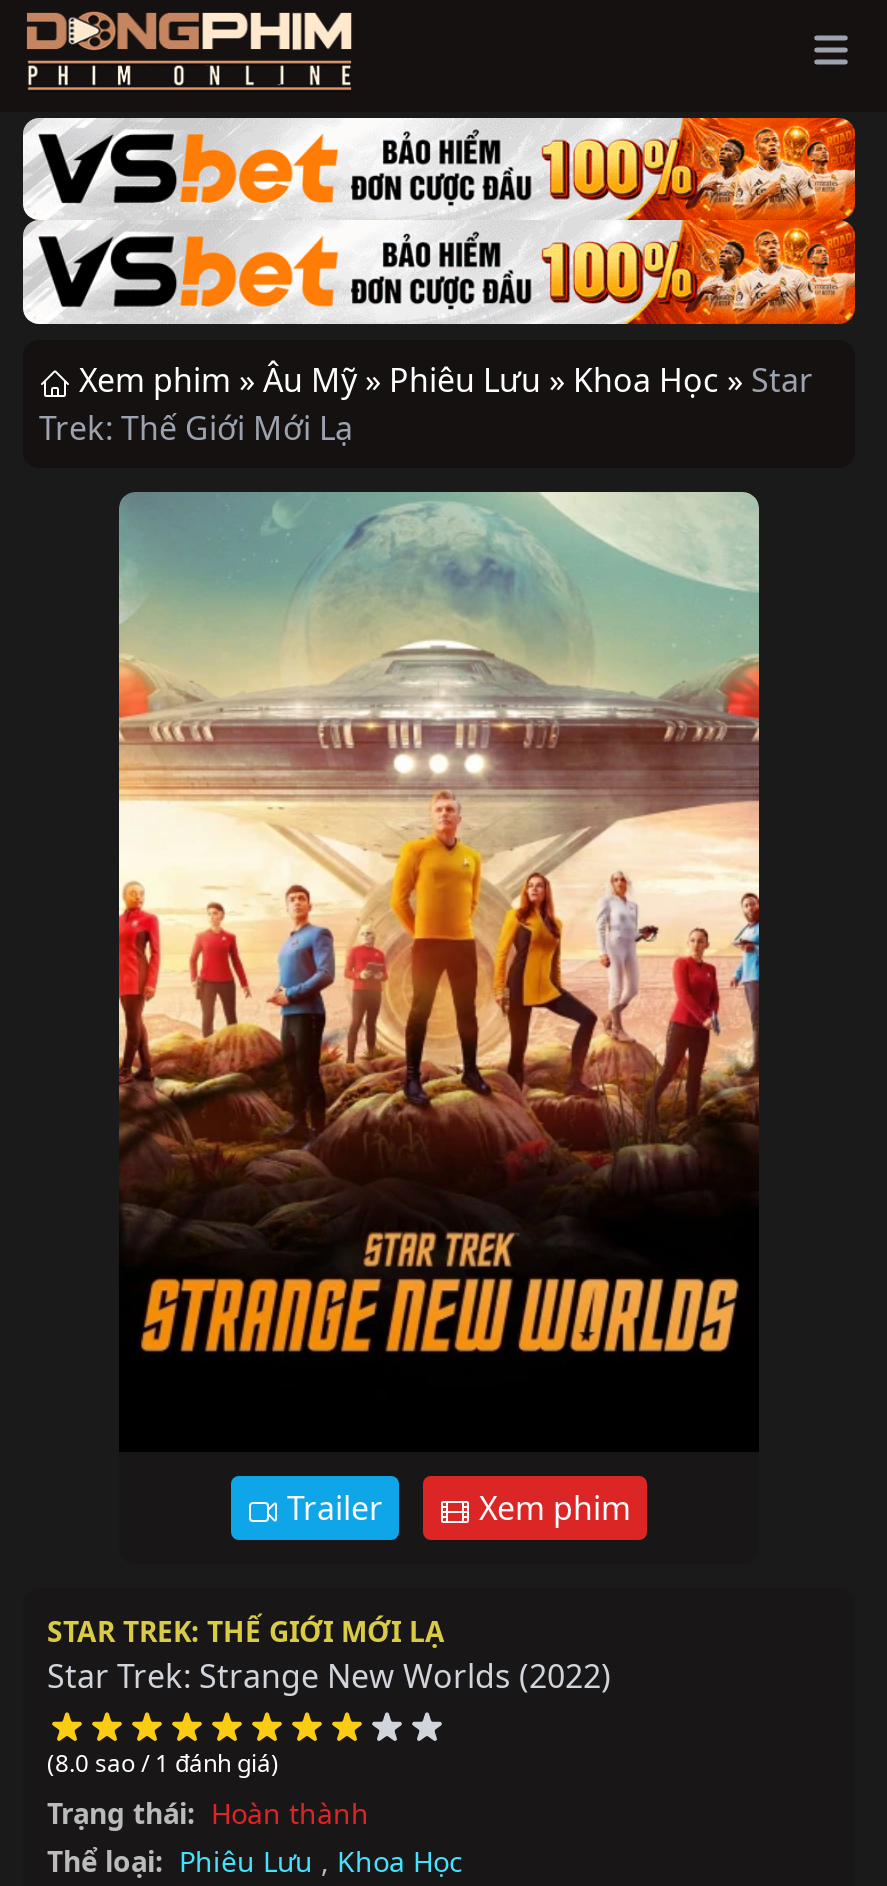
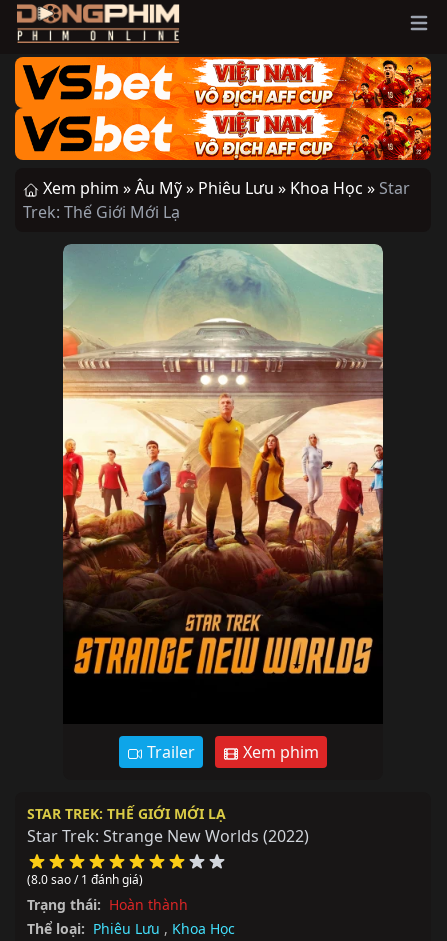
[21,116,857,326] [image] -> [14,56,432,161] [image]

